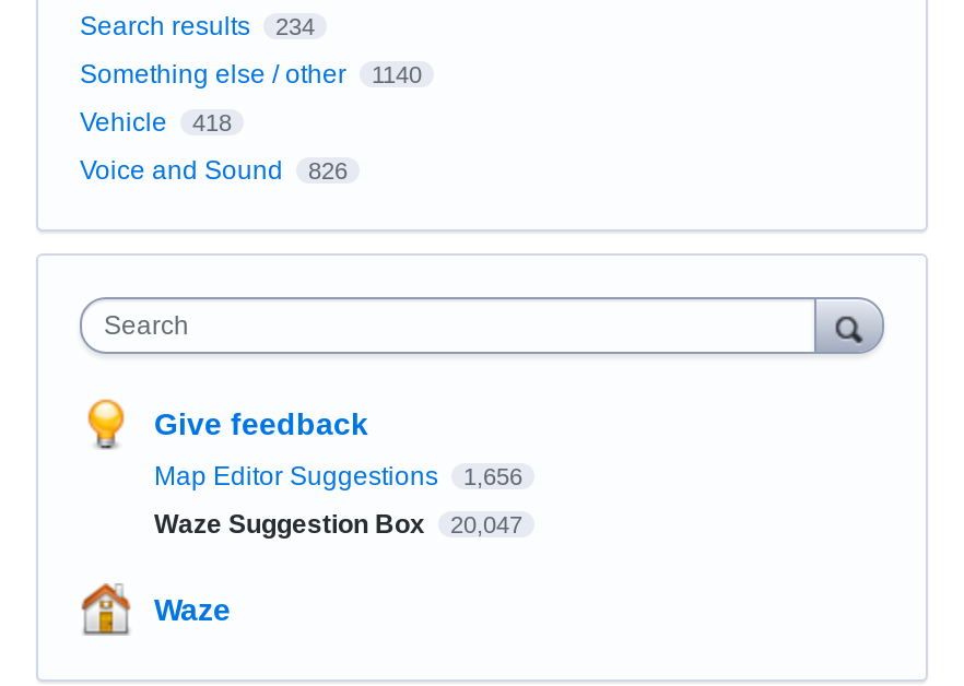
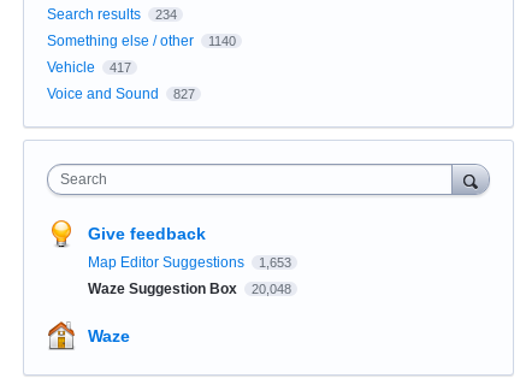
[80,107,232,137] Vehicle 418 -> [47,59,131,76] Vehicle 417
[80,155,348,185] Voice and Sound 826 -> [47,85,194,102] Voice and Sound 827
[154,461,522,491] Map Editor Suggestions 1,656 -> [88,254,291,271] Map Editor Suggestions 1,653
[154,509,522,539] Waze Suggestion Box 20,047 -> [88,280,291,297] Waze Suggestion Box 20,048

